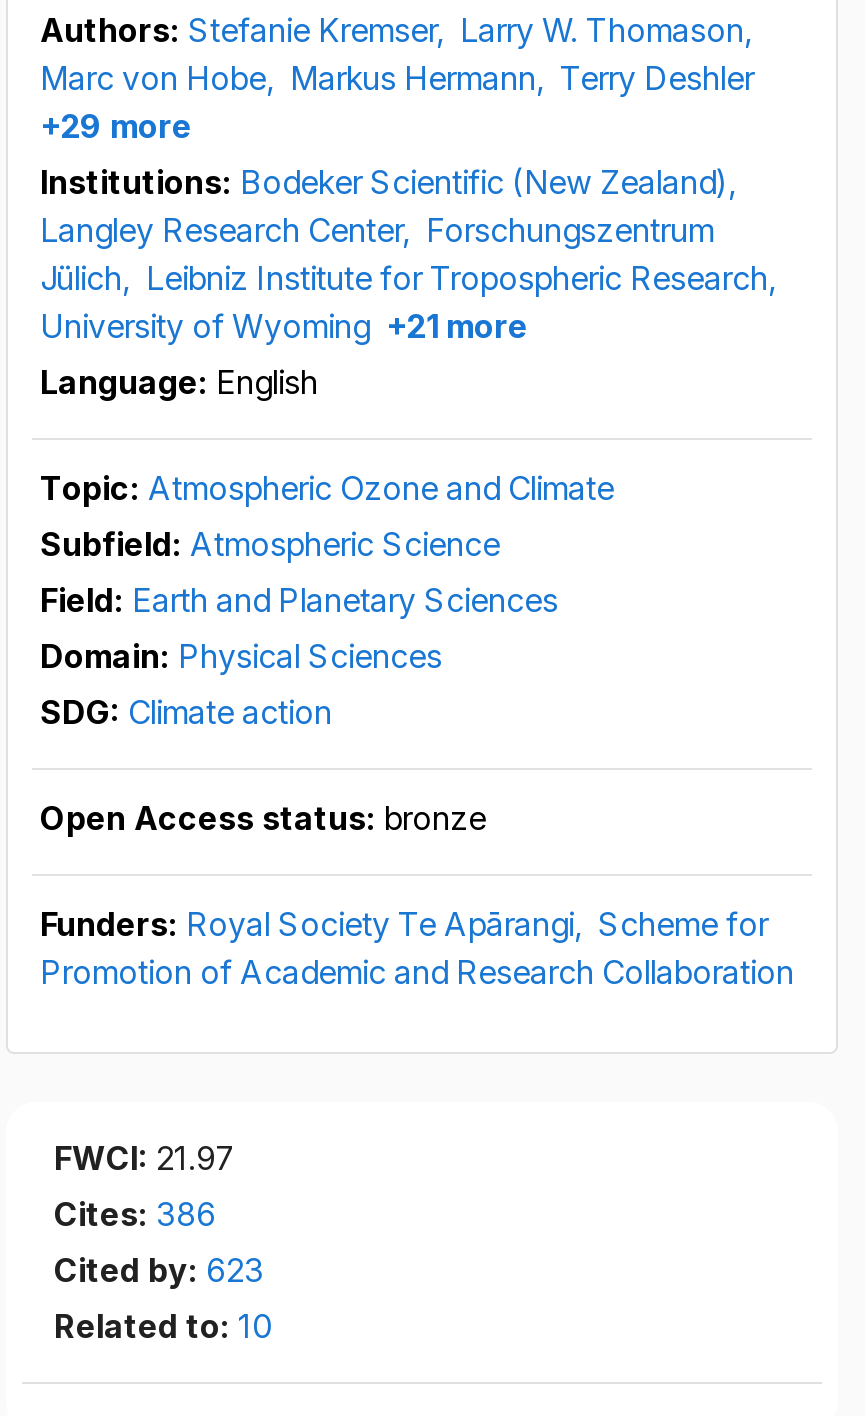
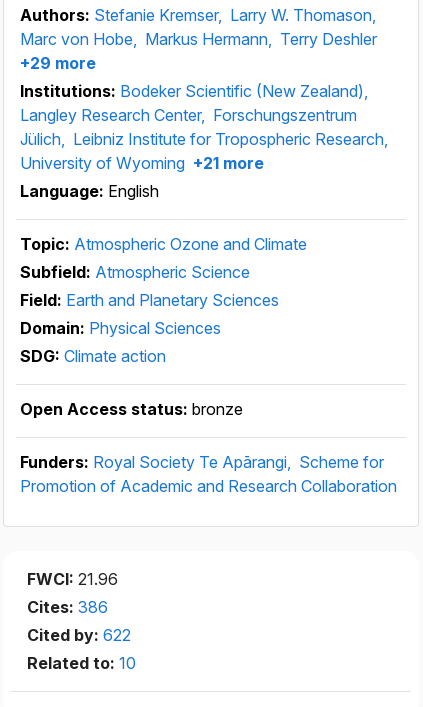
[54,1138,236,1178] FWCI: 21.97 -> [27,569,118,589] FWCI: 21.96
[54,1250,264,1290] Cited by: 623 -> [27,625,131,645] Cited by: 622

